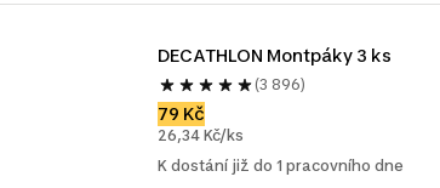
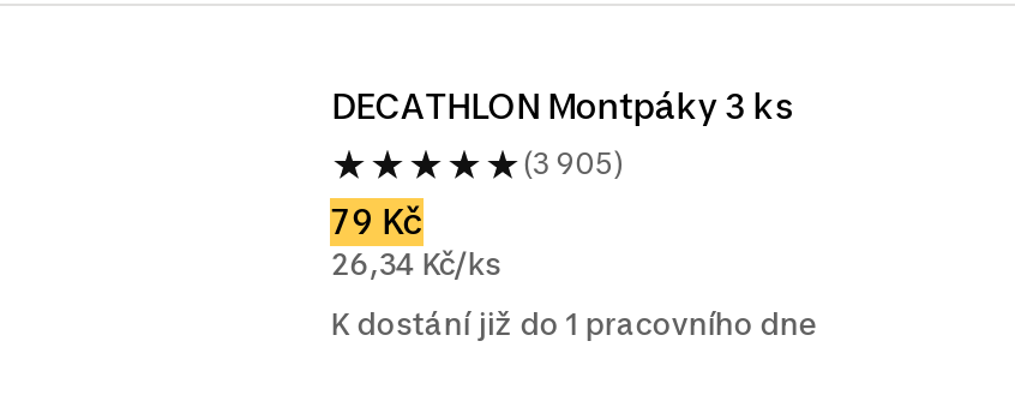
[255,75,306,93] (3 896) -> [523,145,623,181] (3 905)

